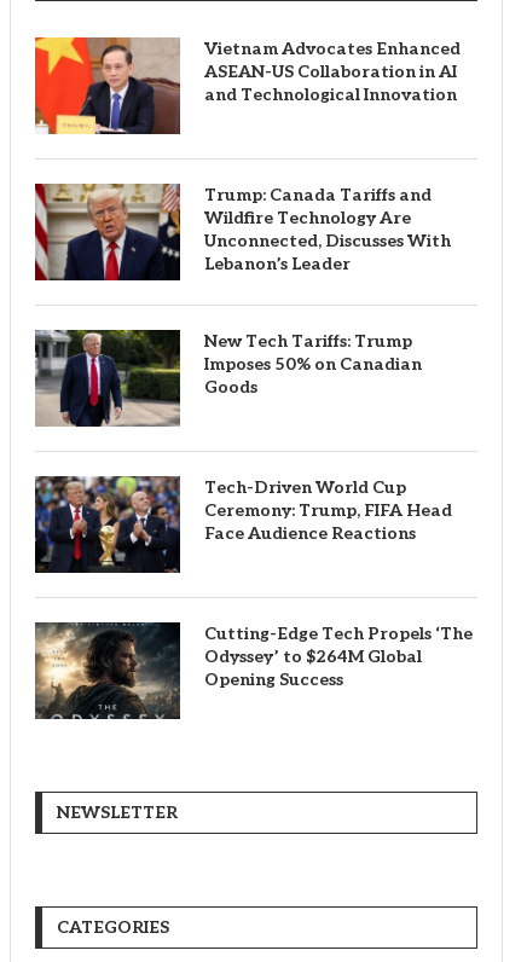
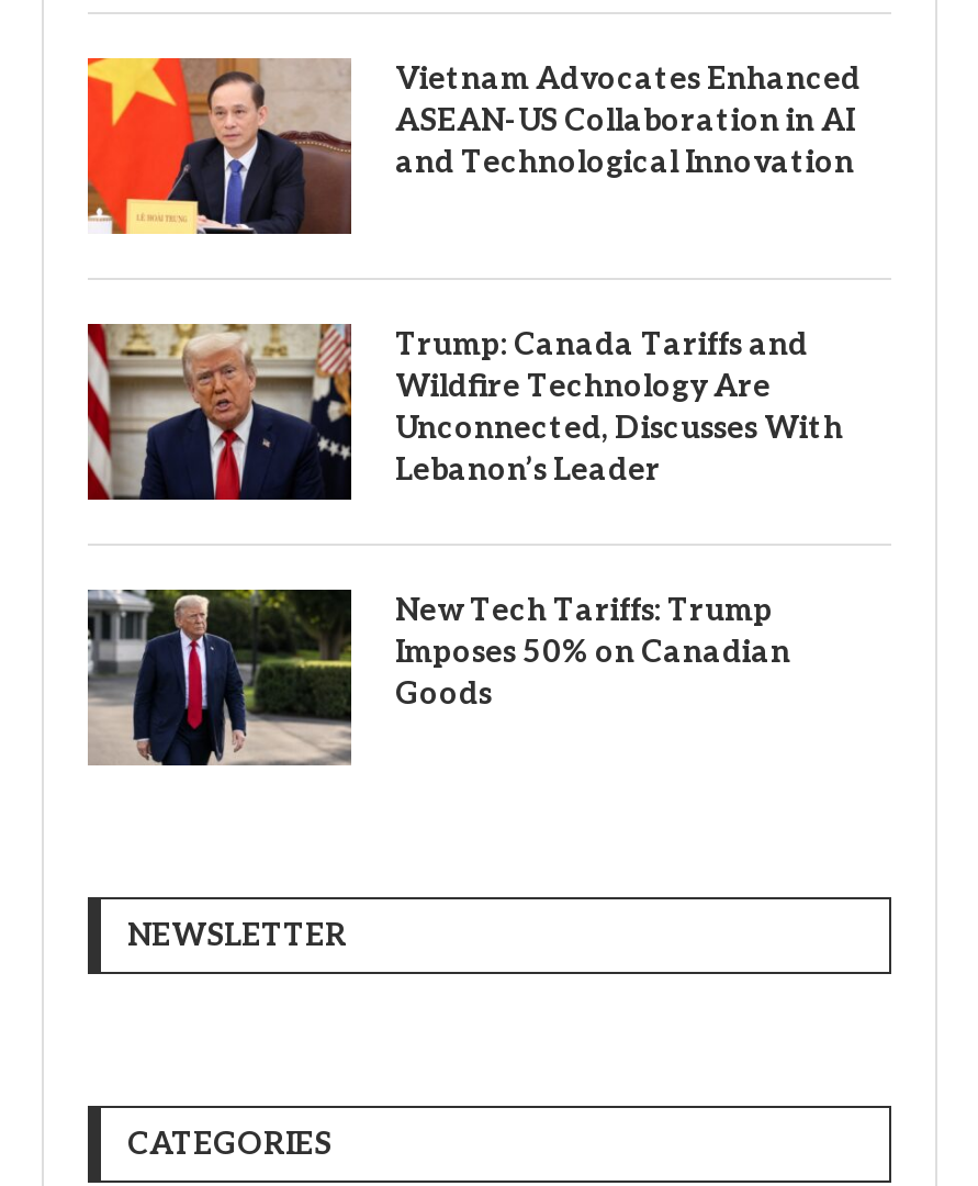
[34,475,452,574] [image] | Tech-Driven World Cup | Ceremony: Trump, FIFA Head | Face Audience Reactions -> none
[35,621,473,719] [image] | Cutting-Edge Tech Propels ‘The | Odyssey’ to $264M Global | Opening Success -> none

